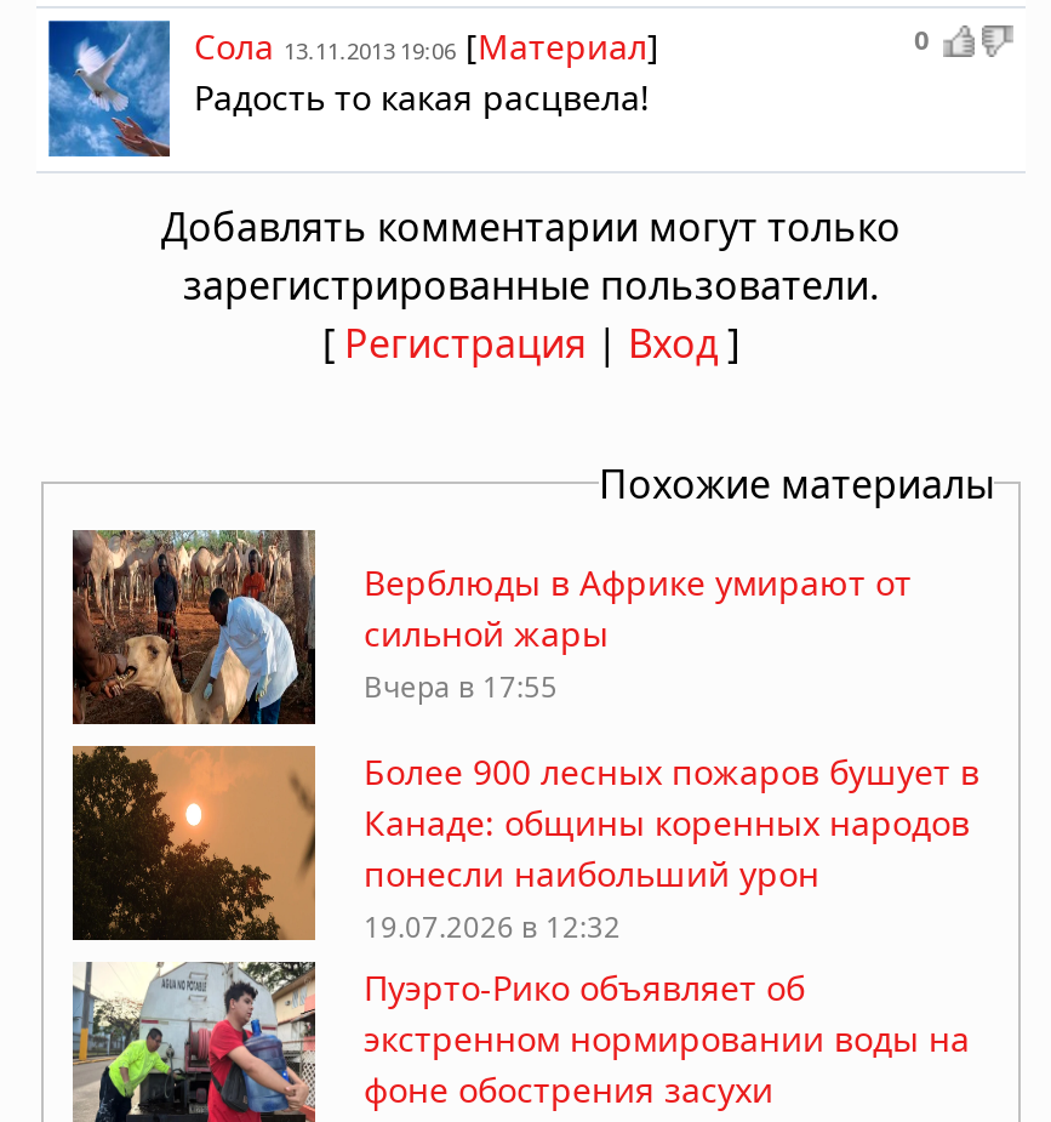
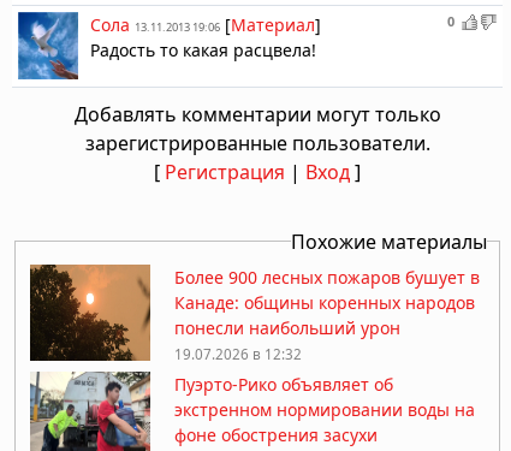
[73,528,912,727] [image] | Верблюды в Африке умирают от | сильной жары | Вчера в 17:55 -> none

